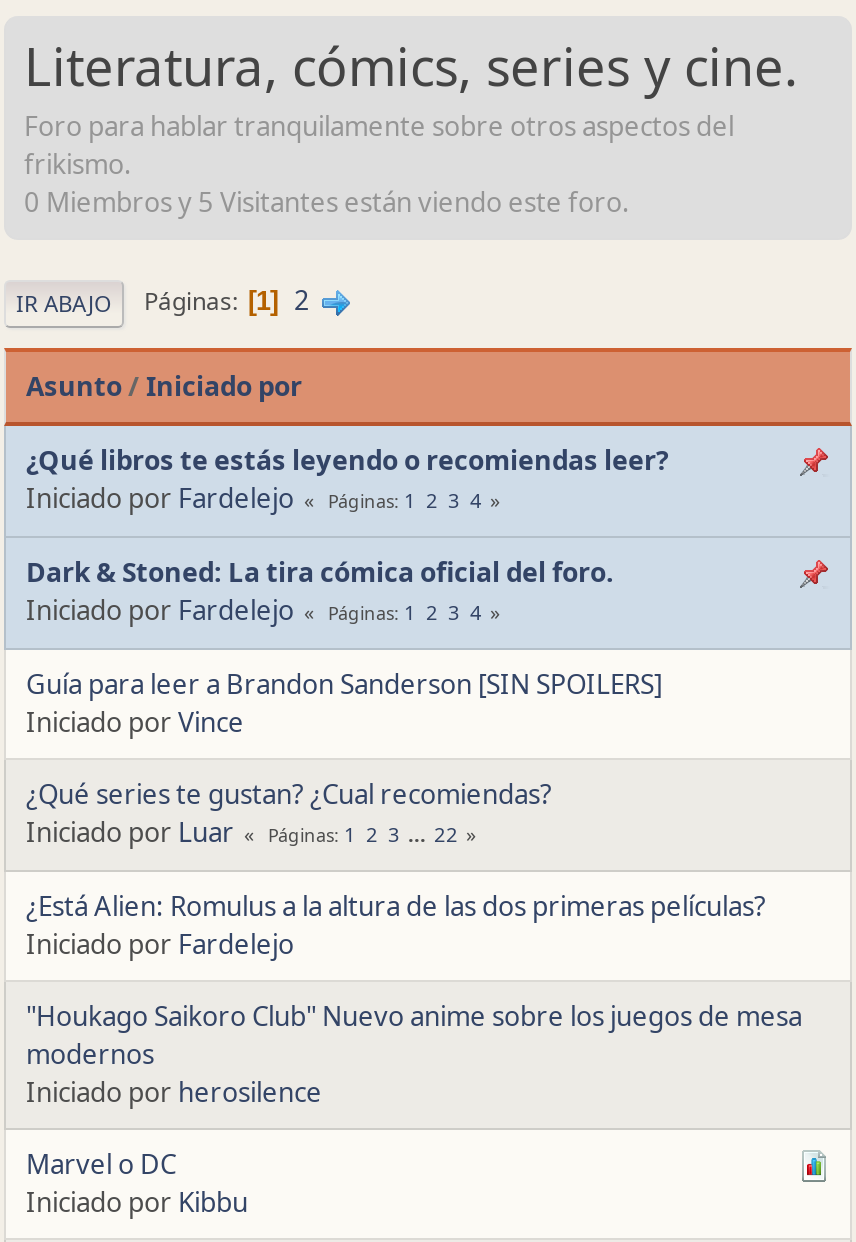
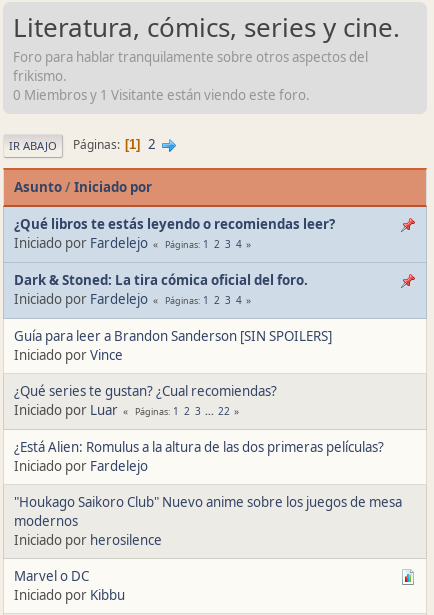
[24,183,630,219] 0 Miembros y 5 Visitantes están viendo este foro. -> [13,86,310,104] 0 Miembros y 1 Visitante están viendo este foro.

